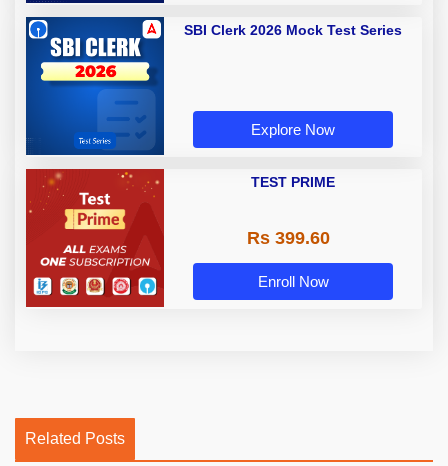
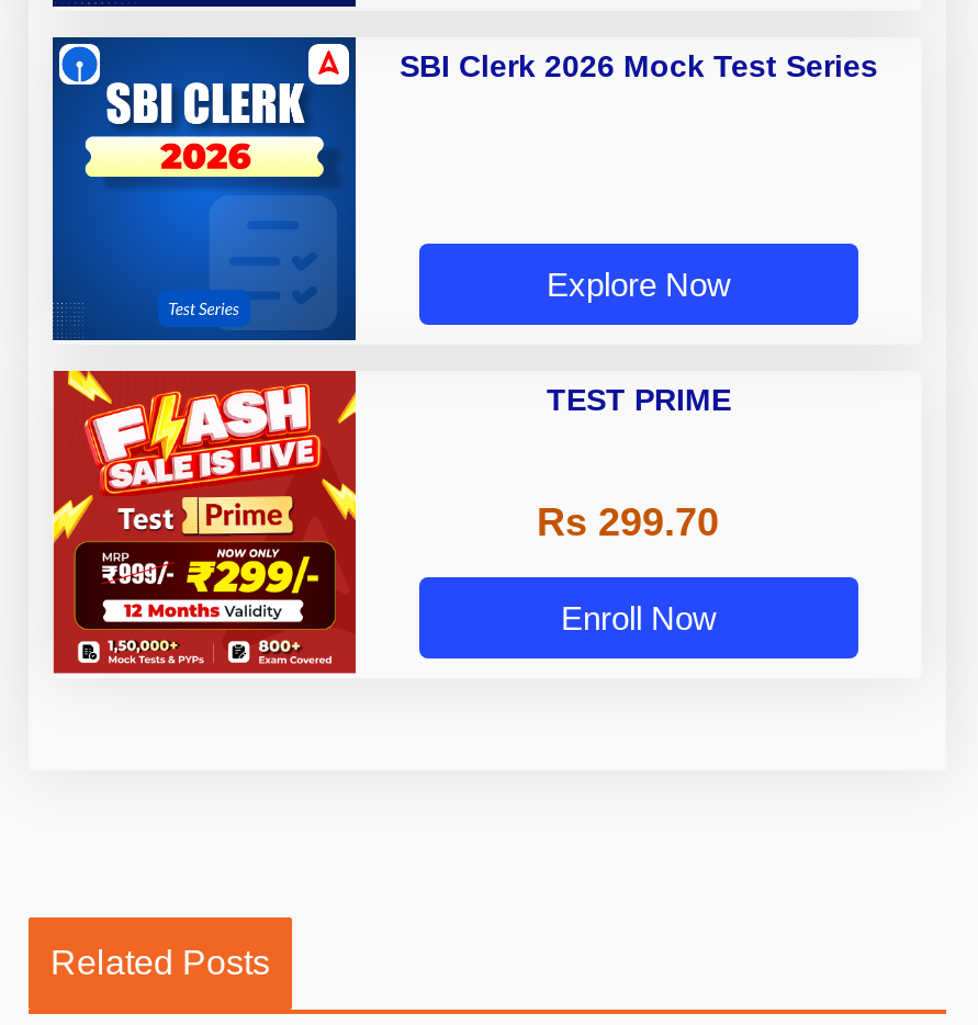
[25,168,165,302] [image] -> [50,369,358,667] [image]
[246,228,329,248] Rs 399.60 -> [537,501,719,545] Rs 299.70

